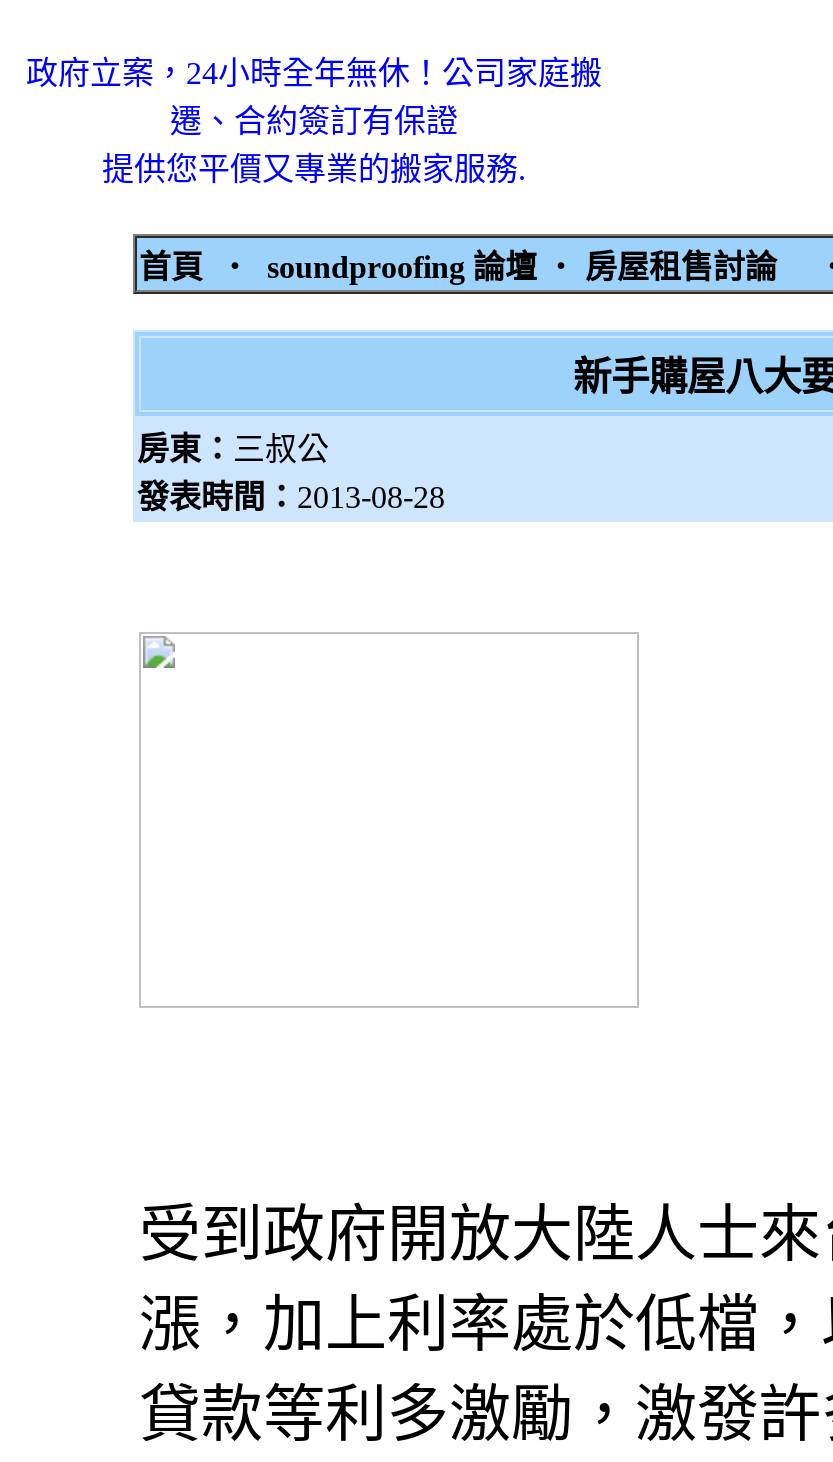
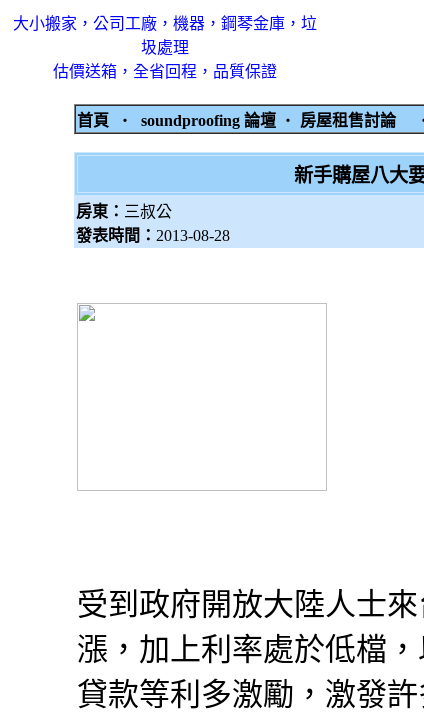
[26,56,602,186] 政府立案，24小時全年無休！公司家庭搬 | 遷、合約簽訂有保證 | 提供您平價又專業的搬家服務. -> [12,15,316,80] 大小搬家，公司工廠，機器，鋼琴金庫，垃 | 圾處理 | 估價送箱，全省回程，品質保證

